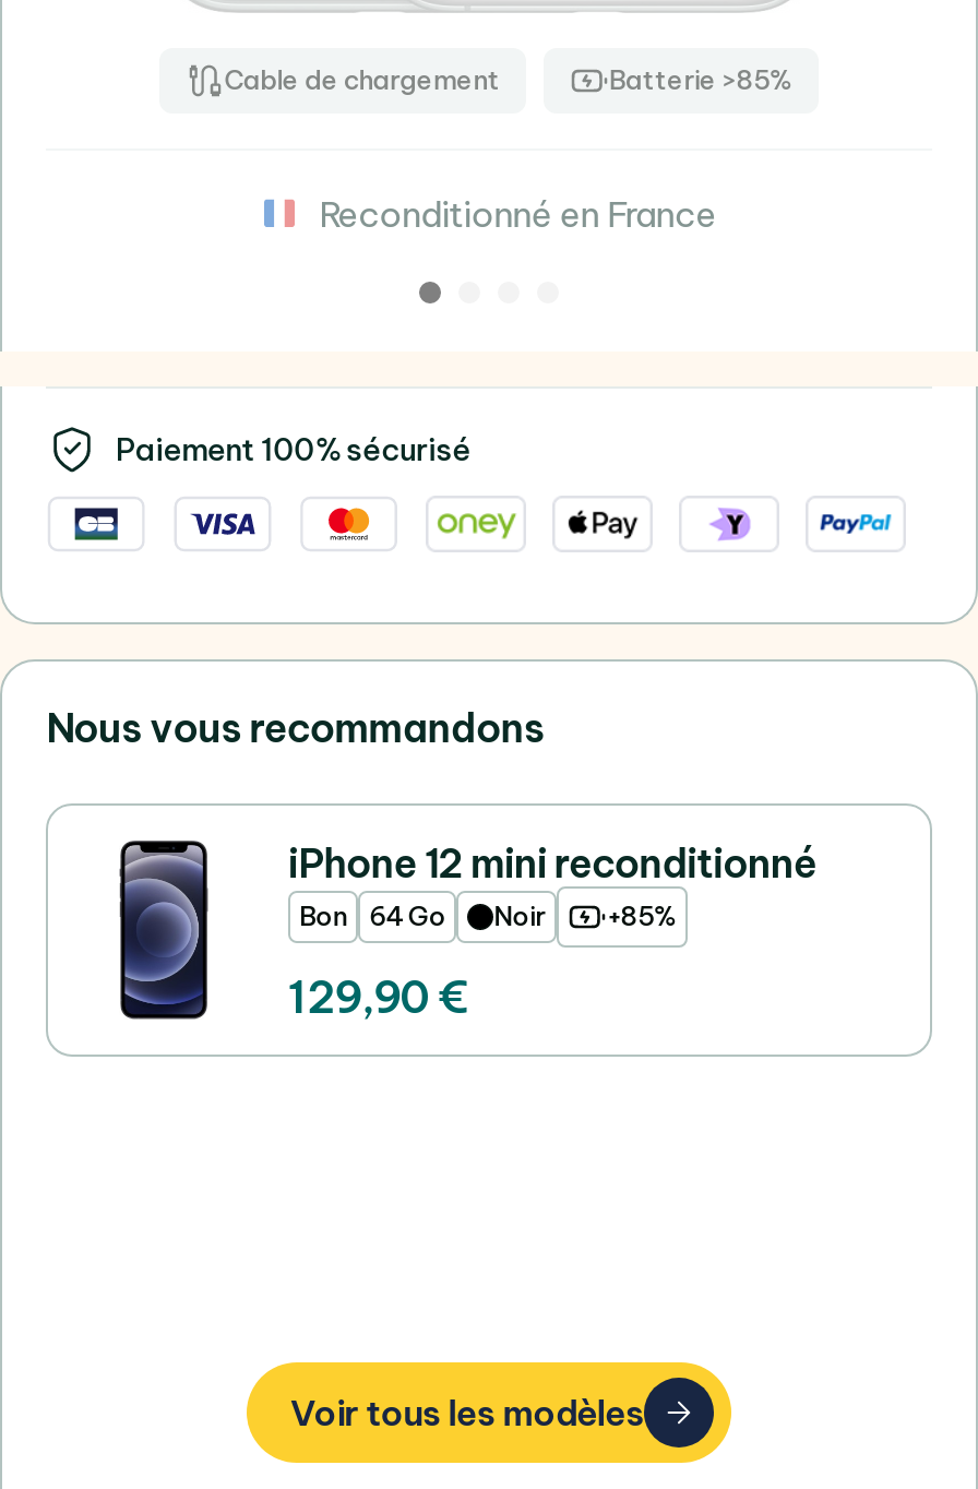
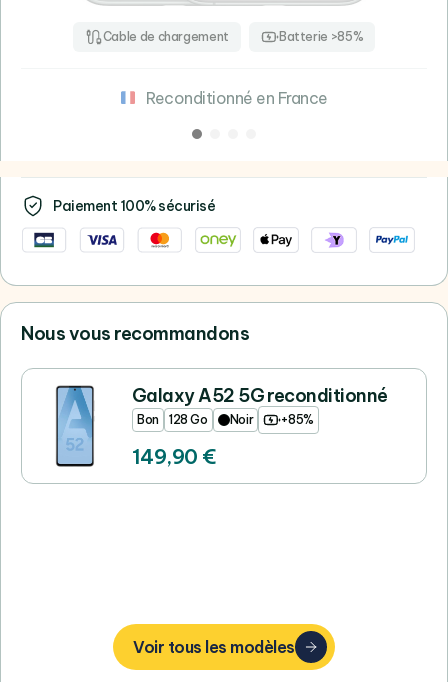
[120,838,816,1017] [image] | iPhone 12 mini reconditionné -> [56,384,387,466] [image] | Galaxy A52 5G reconditionné
[299,899,677,932] Bon 64 Go Noir +85% -> [137,412,314,427] Bon 128 Go Noir +85%
[288,969,468,1024] 129,90 € -> [132,444,215,469] 149,90 €

